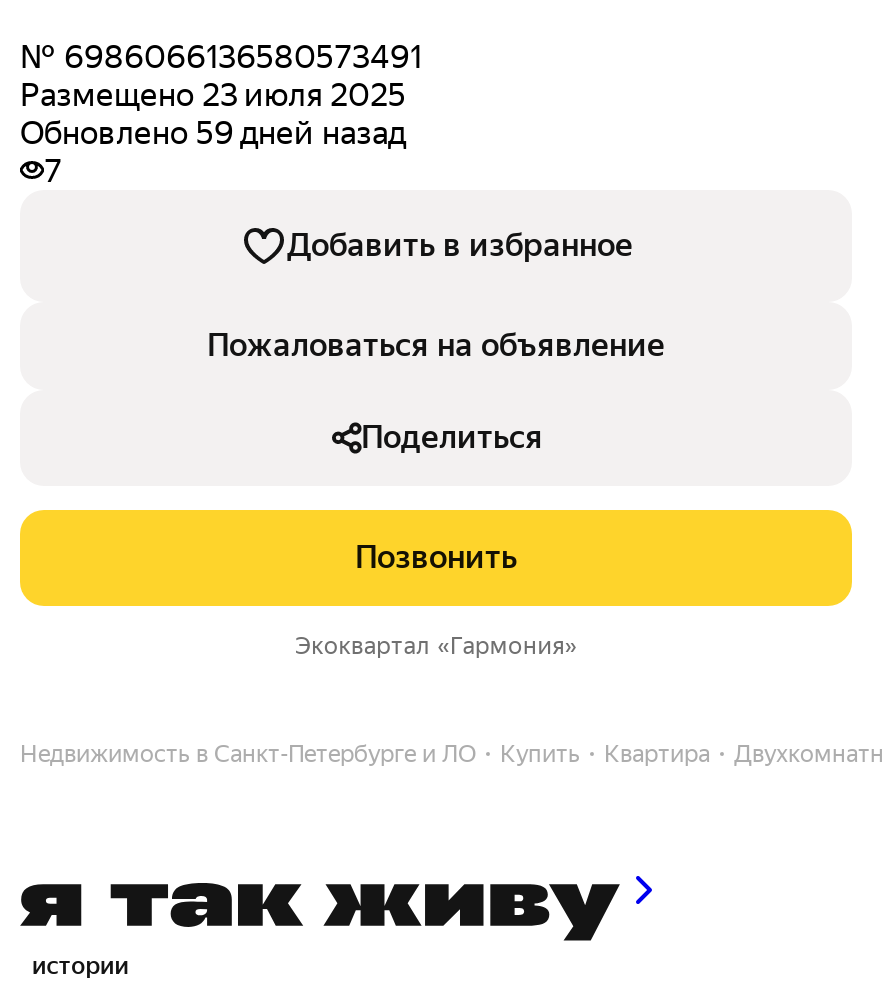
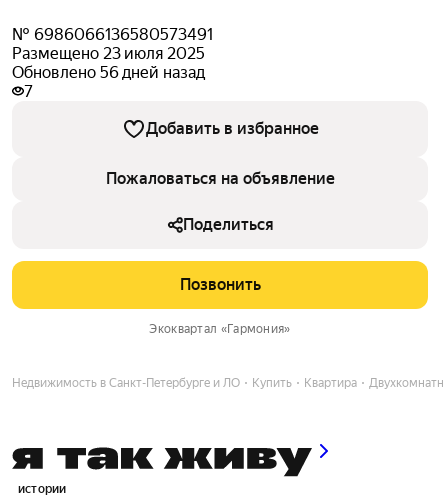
[20,115,406,153] Обновлено 59 дней назад -> [12,63,205,82] Обновлено 56 дней назад

